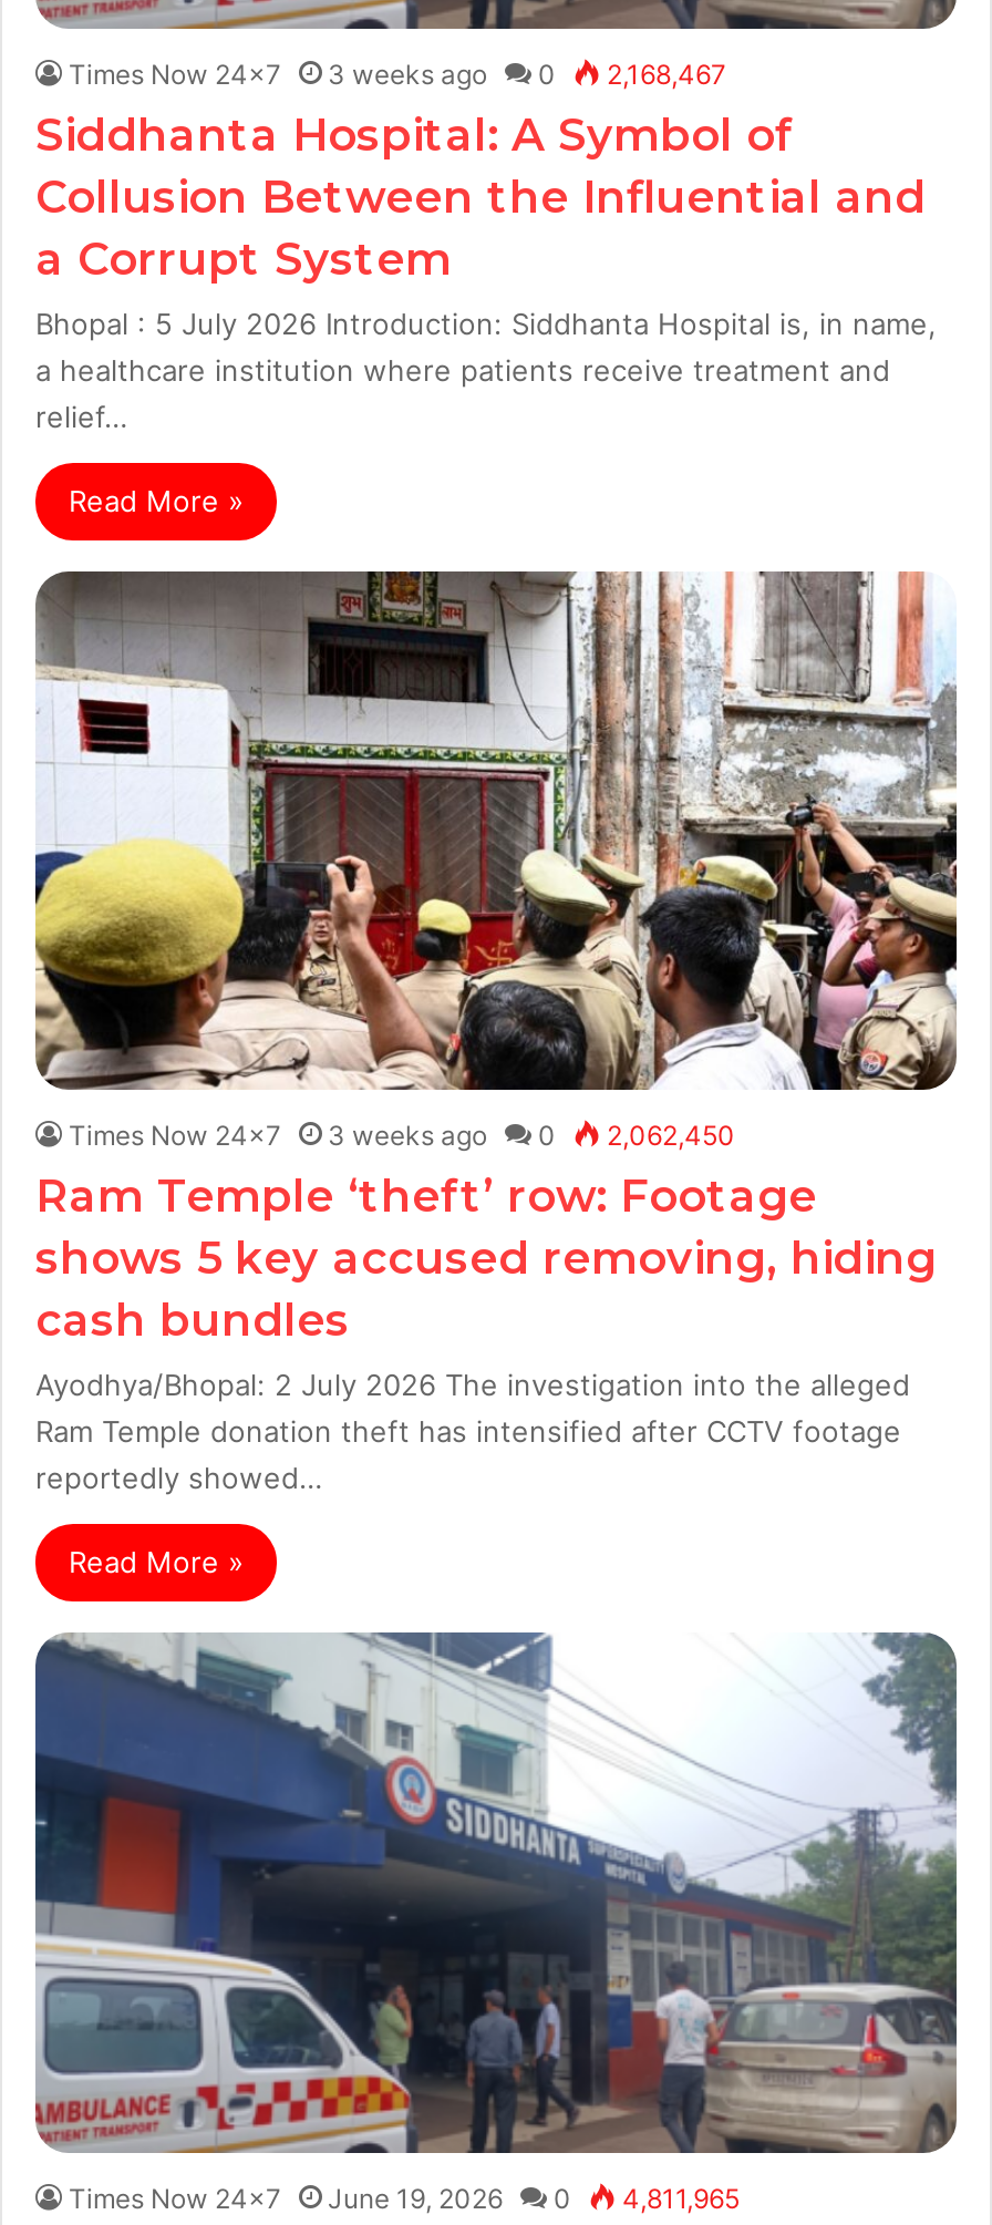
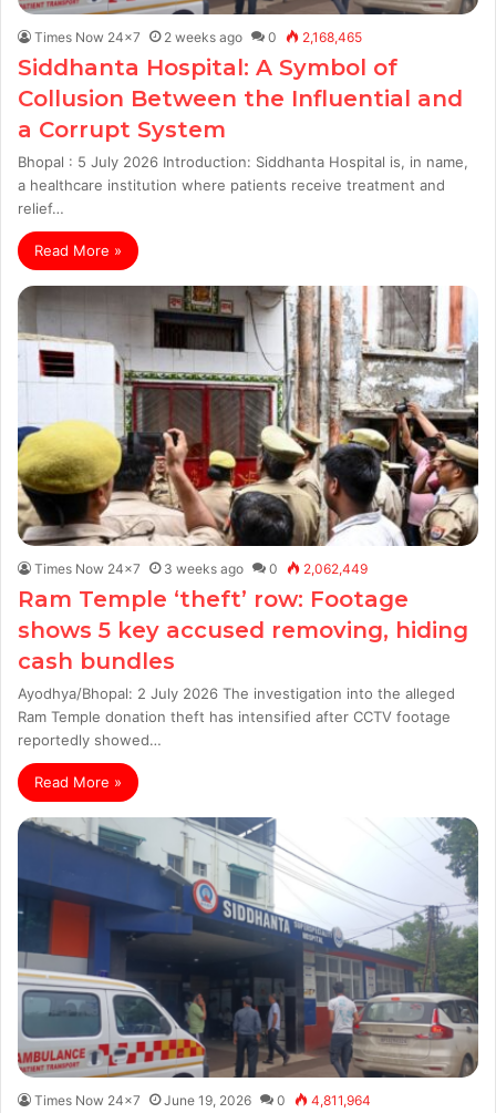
[328,58,487,91] 3 weeks ago -> [164,29,242,46] 2 weeks ago
[600,58,726,91] 2,168,467 -> [299,29,362,46] 2,168,465
[69,1119,735,1152] Times Now 24x7 3 weeks ago 0 2,062,450 -> [34,560,368,577] Times Now 24x7 3 weeks ago 0 2,062,449
[69,2182,740,2215] Times Now 24x7 June 19, 2026 0 4,811,965 -> [34,1092,371,1108] Times Now 24x7 June 19, 2026 0 4,811,964

